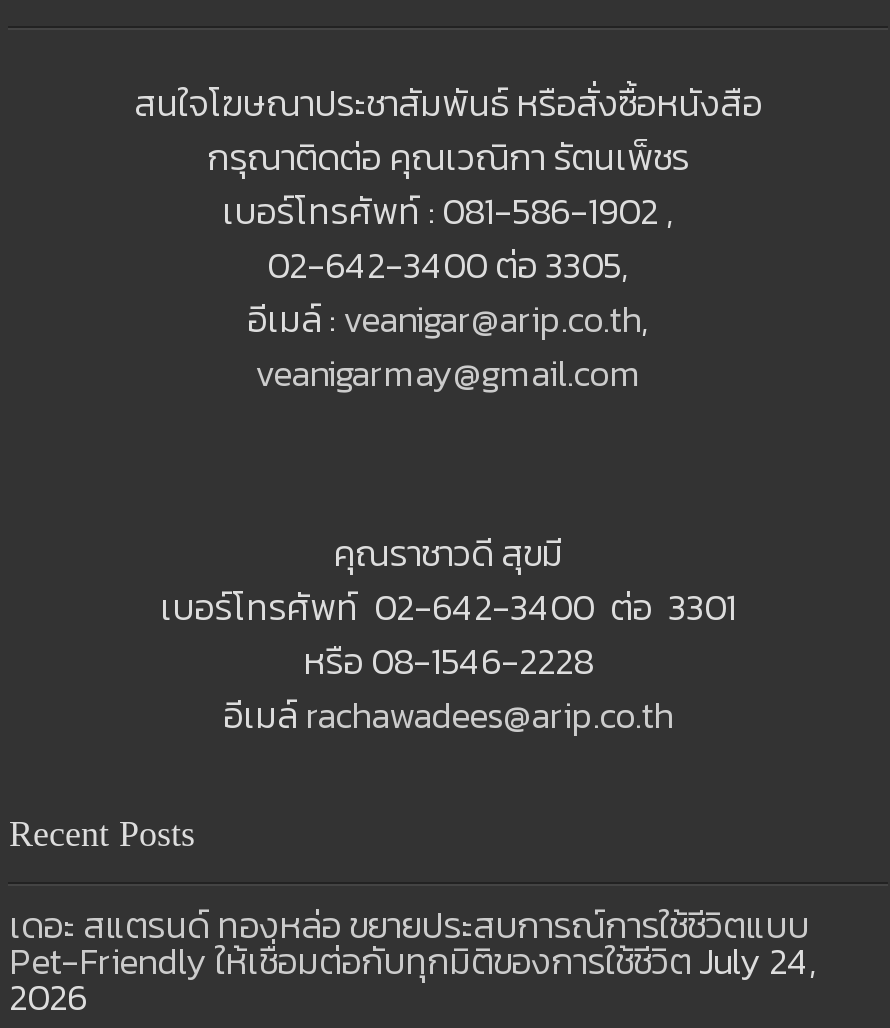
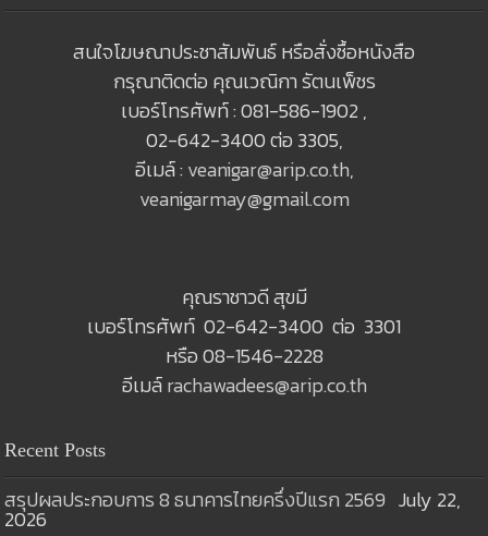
[9,897,817,987] เดอะ สแตรนด์ ทองหล่อ ขยายประสบการณ์การใช้ชีวิตแบบ | Pet-Friendly ให้เชื่อมต่อกับทุกมิติของการใช้ชีวิต July 24, -> [5,484,461,514] สรุปผลประกอบการ 8 ธนาคารไทยครึ่งปีแรก 2569 July 22,

